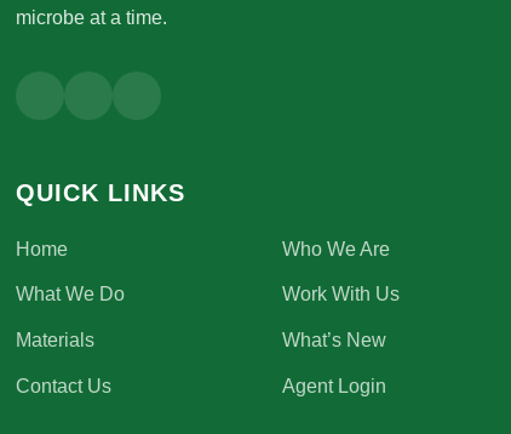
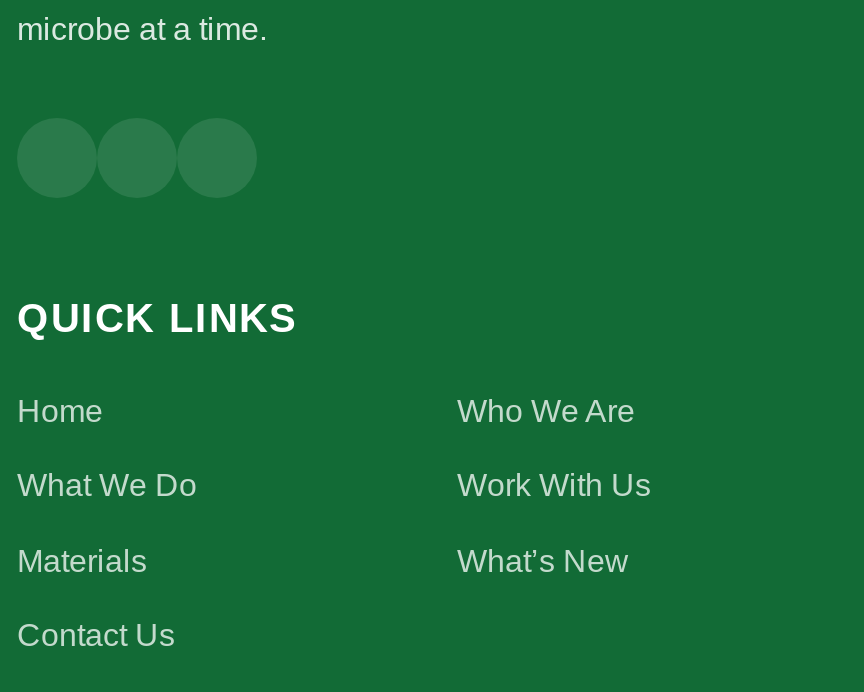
[282,375,386,396] Agent Login -> none

